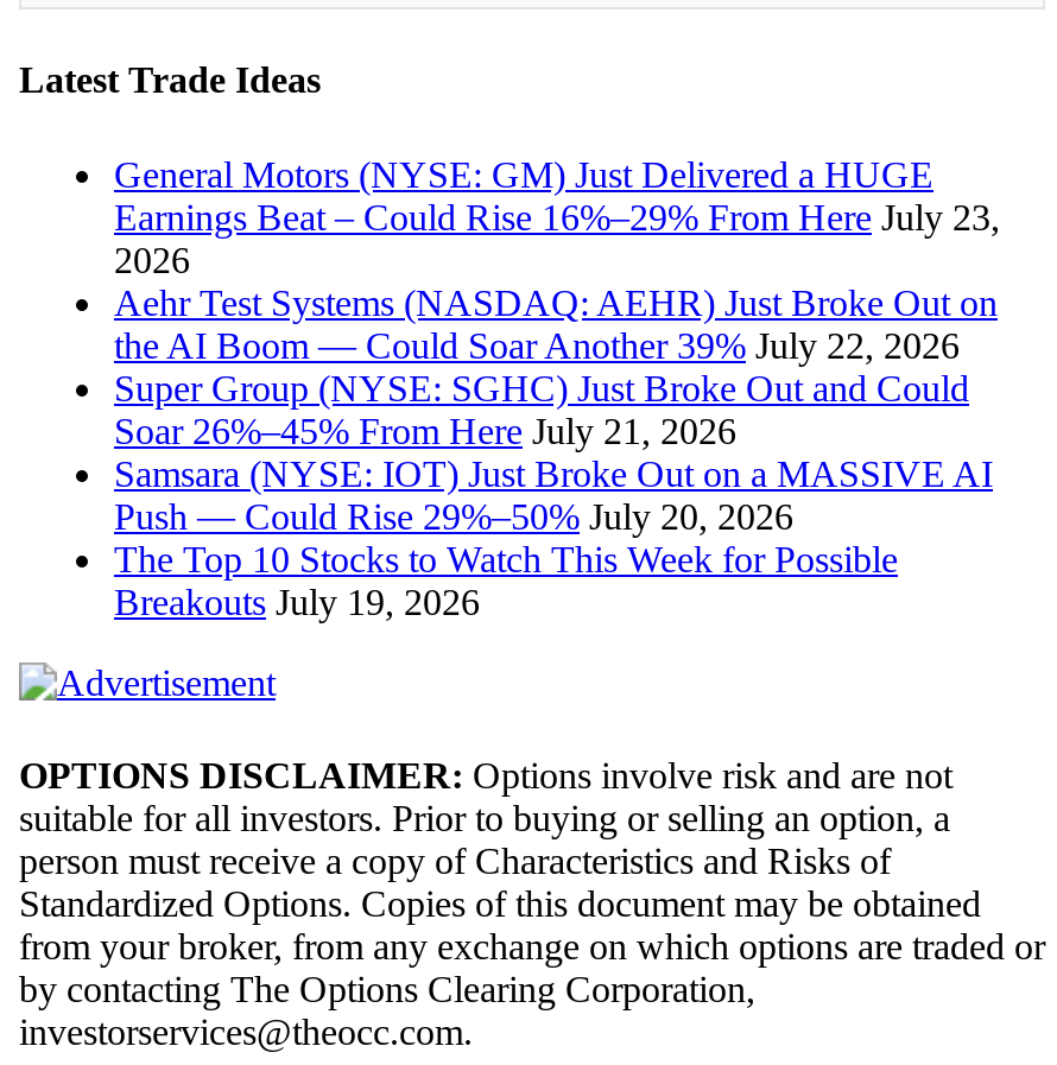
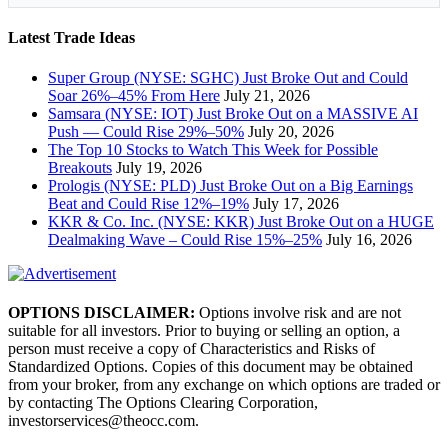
[114,153,1000,365] General Motors (NYSE: GM) Just Delivered a HUGE | Earnings Beat – Could Rise 16%–29% From Here July 23, | 2026 | Aehr Test Systems (NASDAQ: AEHR) Just Broke Out on | the AI Boom — Could Soar Another 39% July 22, 2026 -> none
moved [114,367,993,621] -> [48,69,418,176]: Super Group (NYSE: SGHC) Just Broke Out and Could | Soar 26%–45% From Here July 21, 2026 | Samsara (NYSE: IOT) Just Broke Out on a MASSIVE AI | Push — Could Rise 29%–50% July 20, 2026 | The Top 10 Stocks to Watch This Week for Possible | Breakouts July 19, 2026
none -> [48,177,434,248] Prologis (NYSE: PLD) Just Broke Out on a Big Earnings | Beat and Could Rise 12%–19% July 17, 2026 | KKR & Co. Inc. (NYSE: KKR) Just Broke Out on a HUGE | Dealmaking Wave – Could Rise 15%–25% July 16, 2026

